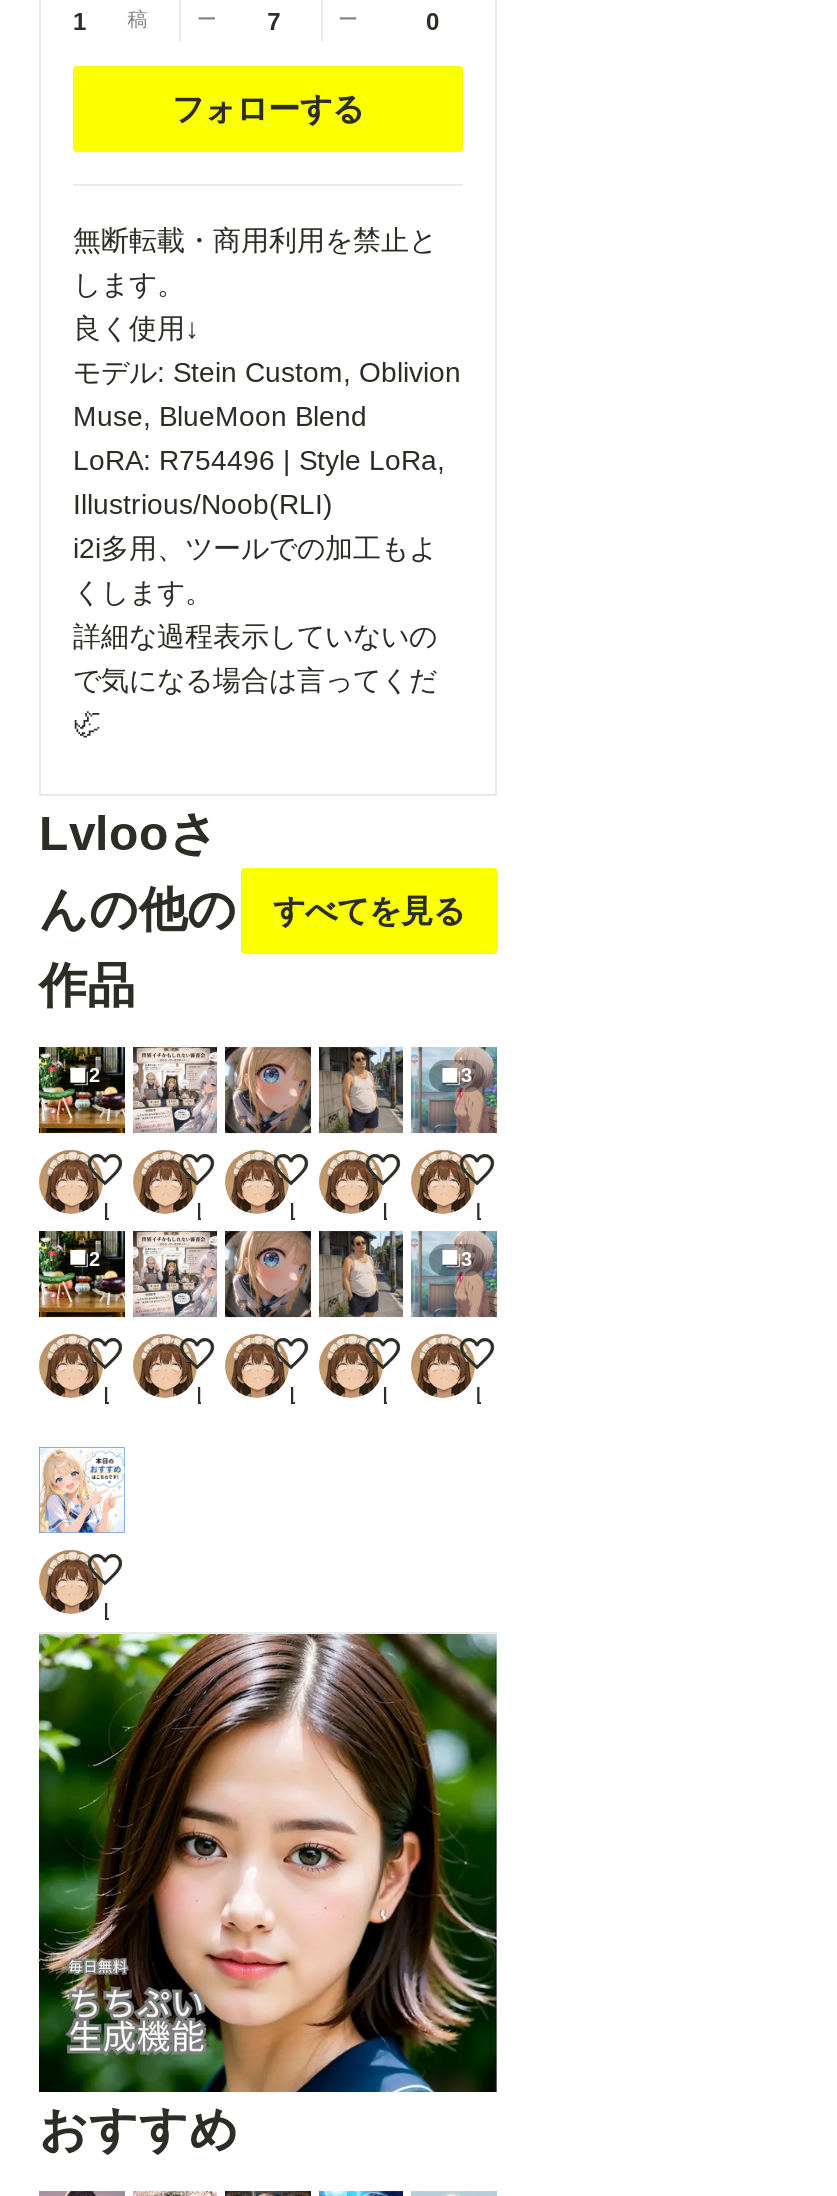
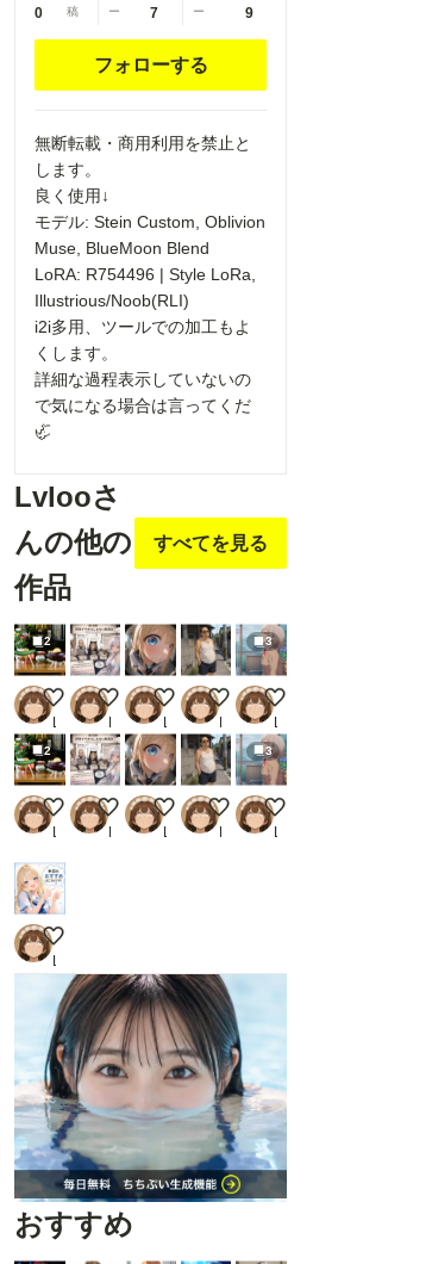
[73,8,148,36] 1 稿 -> [35,5,79,21] 0 稿
[426,8,440,36] 0 -> [245,5,253,21] 9
[37,1632,499,2094] [image] -> [13,973,287,1203] [image]

